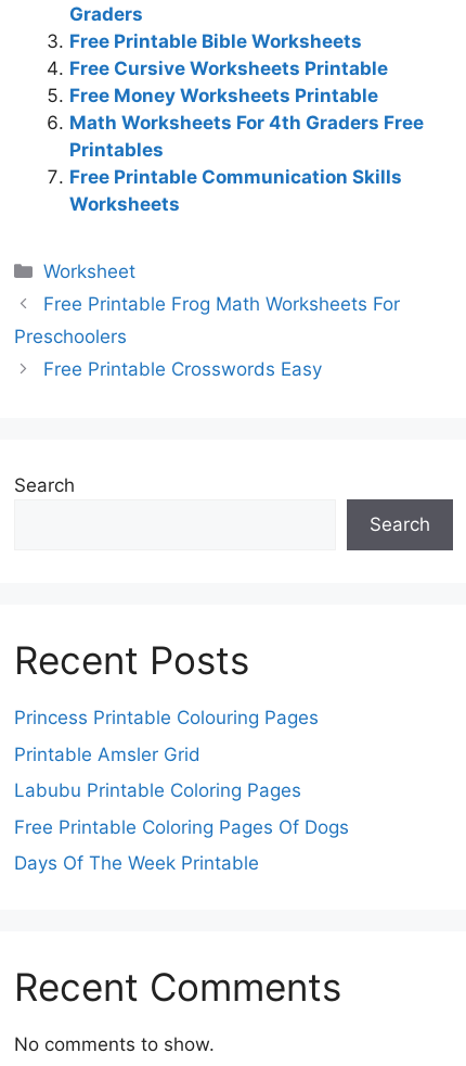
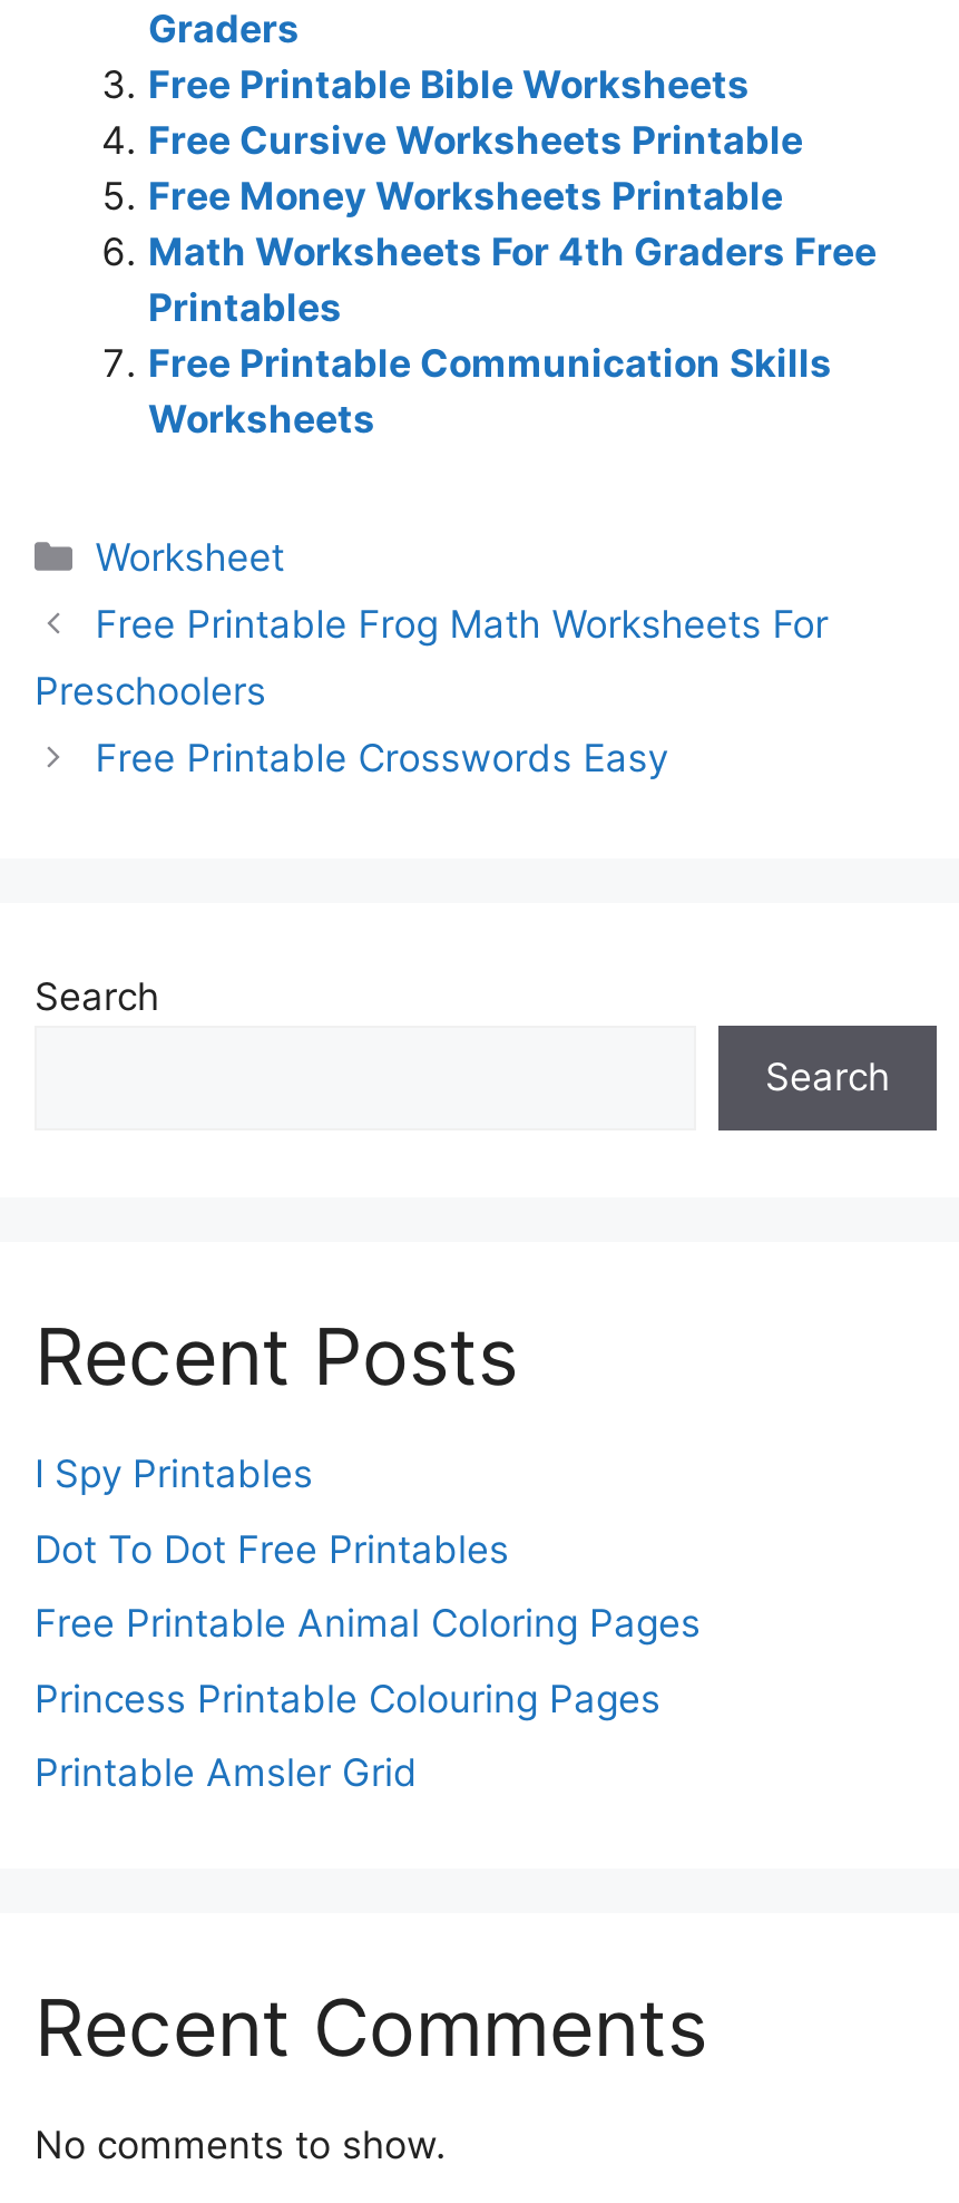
none -> [35,1452,701,1646] I Spy Printables | Dot To Dot Free Printables | Free Printable Animal Coloring Pages
moved [14,707,319,765] -> [35,1676,660,1795]: Princess Printable Colouring Pages | Printable Amsler Grid
[14,780,349,874] Labubu Printable Coloring Pages | Free Printable Coloring Pages Of Dogs | Days Of The Week Printable -> none

